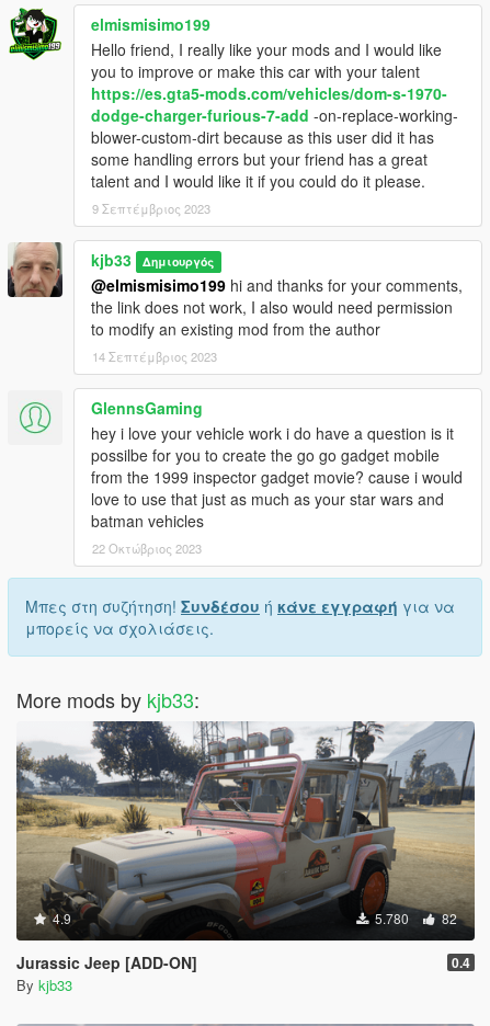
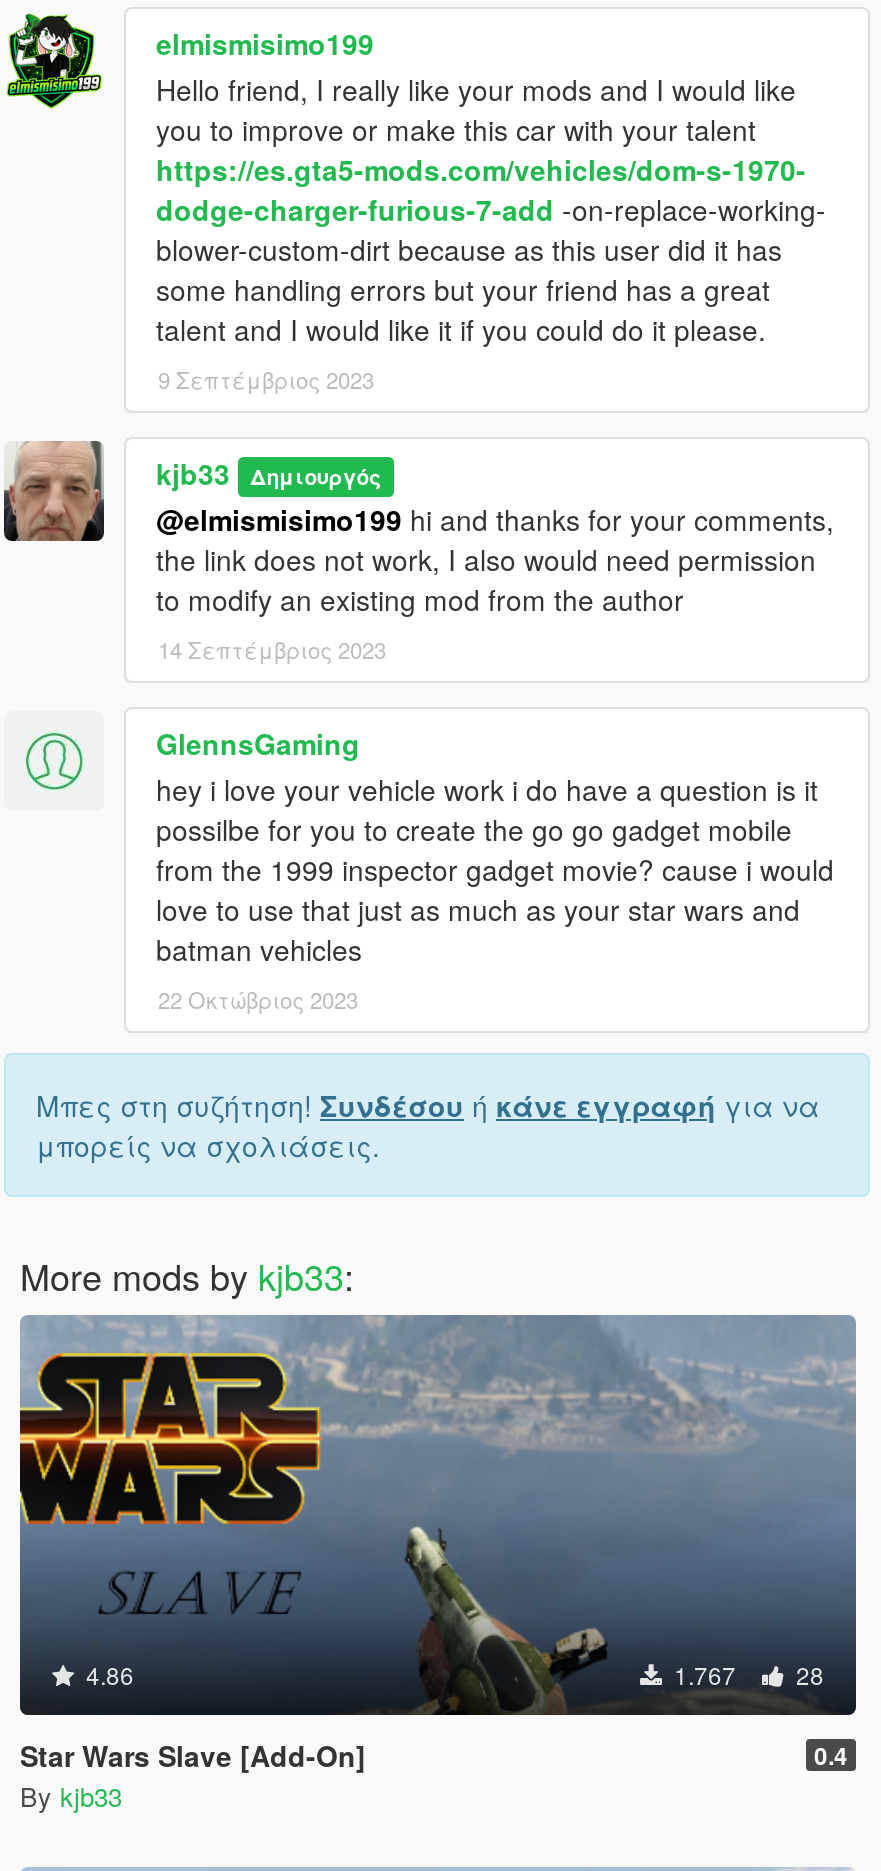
[15,721,476,941] [image] | 4.9 | 5.780 | 82 -> [18,1313,858,1715] [image] | 4.86 | 1.767 | 28
[16,952,197,973] Jurassic Jeep [ADD-ON] -> [20,1735,366,1775] Star Wars Slave [Add-On]

